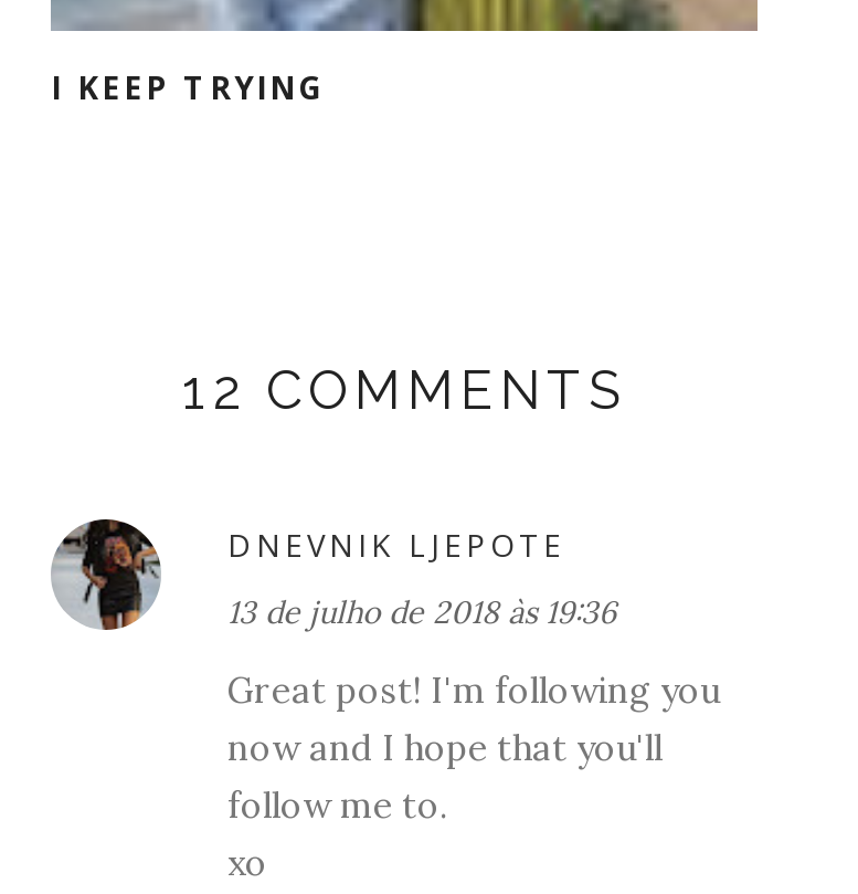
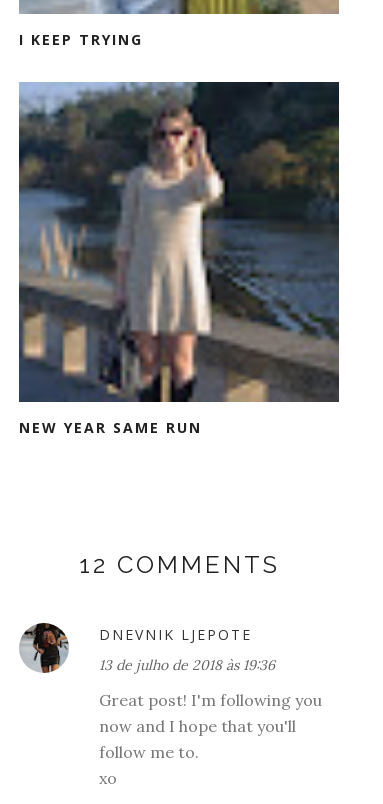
none -> [18,81,340,437] [image] | NEW YEAR SAME RUN

